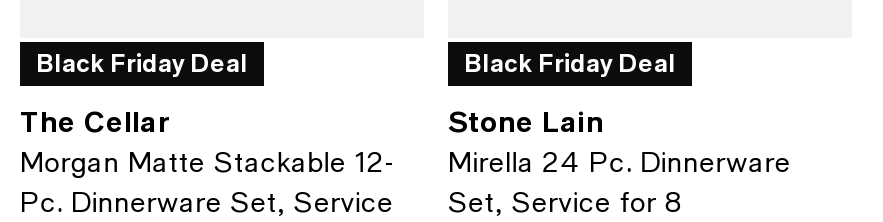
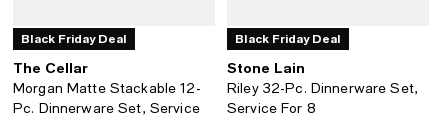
[448,145,791,217] Mirella 24 Pc. Dinnerware | Set, Service for 8 -> [227,80,418,116] Riley 32-Pc. Dinnerware Set, | Service For 8

